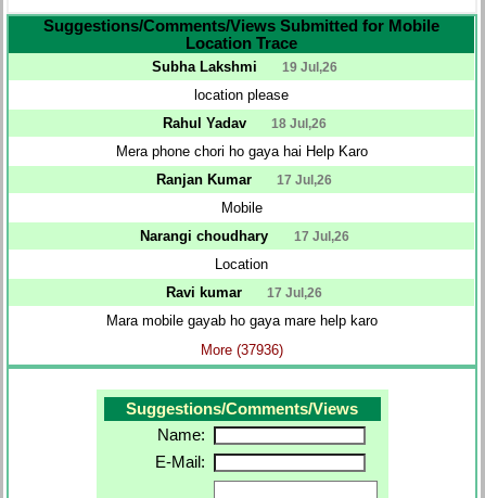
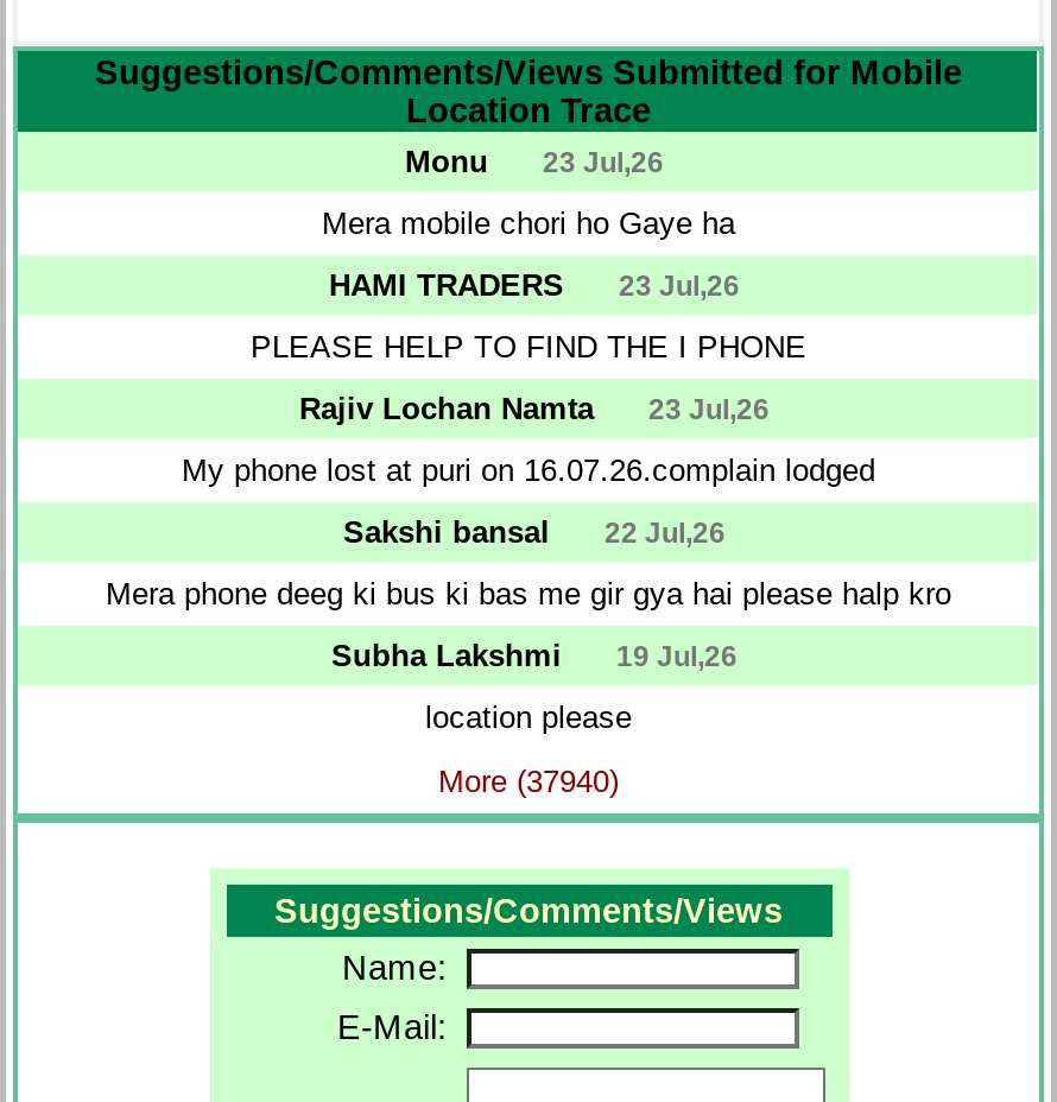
none -> [106,144,951,612] Monu | 23 Jul,26 | Mera mobile chori ho Gaye ha | HAMI TRADERS | 23 Jul,26 | PLEASE HELP TO FIND THE I PHONE | Rajiv Lochan Namta | 23 Jul,26 | My phone lost at puri on 16.07.26.complain lodged | Sakshi bansal | 22 Jul,26 | Mera phone deeg ki bus ki bas me gir gya hai please halp kro
moved [152,59,337,103] -> [331,638,738,736]: Subha Lakshmi | 19 Jul,26 | location please
[106,115,378,358] Rahul Yadav | 18 Jul,26 | Mera phone chori ho gaya hai Help Karo | Ranjan Kumar | 17 Jul,26 | Mobile | Narangi choudhary | 17 Jul,26 | Location | Ravi kumar | 17 Jul,26 | Mara mobile gayab ho gaya mare help karo | More (37936) -> [438,764,619,800] More (37940)

